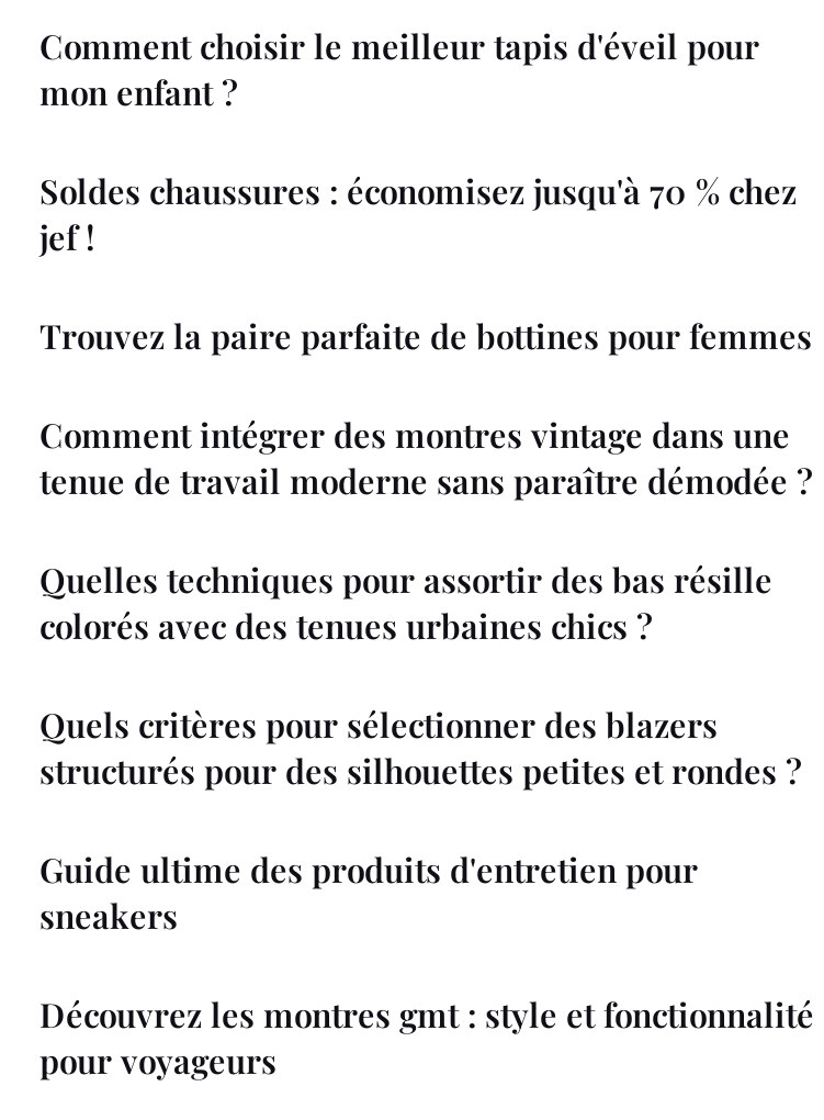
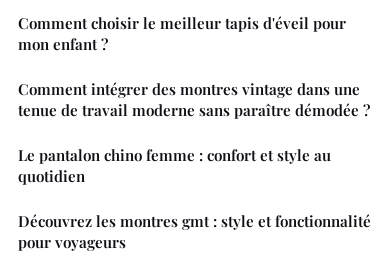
[39,169,812,358] Soldes chaussures : économisez jusqu'à 70 % chez | jef ! | Trouvez la paire parfaite de bottines pour femmes -> none
[39,558,801,938] Quelles techniques pour assortir des bas résille | colorés avec des tenues urbaines chics ? | Quels critères pour sélectionner des blazers | structurés pour des silhouettes petites et rondes ? | Guide ultime des produits d'entretien pour | sneakers -> [18,145,331,186] Le pantalon chino femme : confort et style au | quotidien

